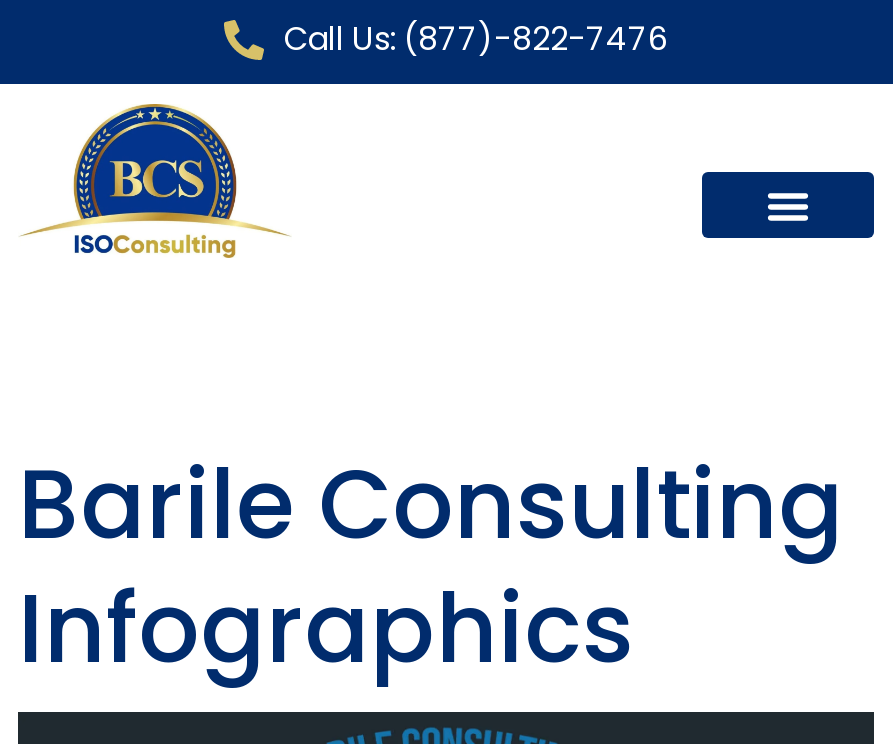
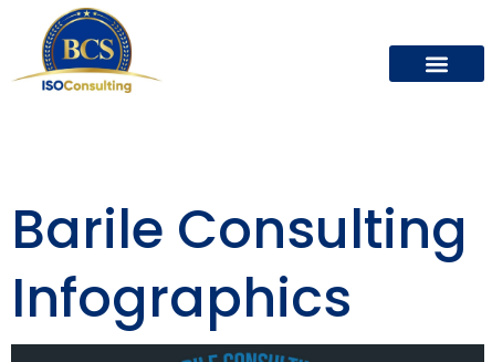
[284,16,668,62] Call Us: (877)-822-7476 -> none

